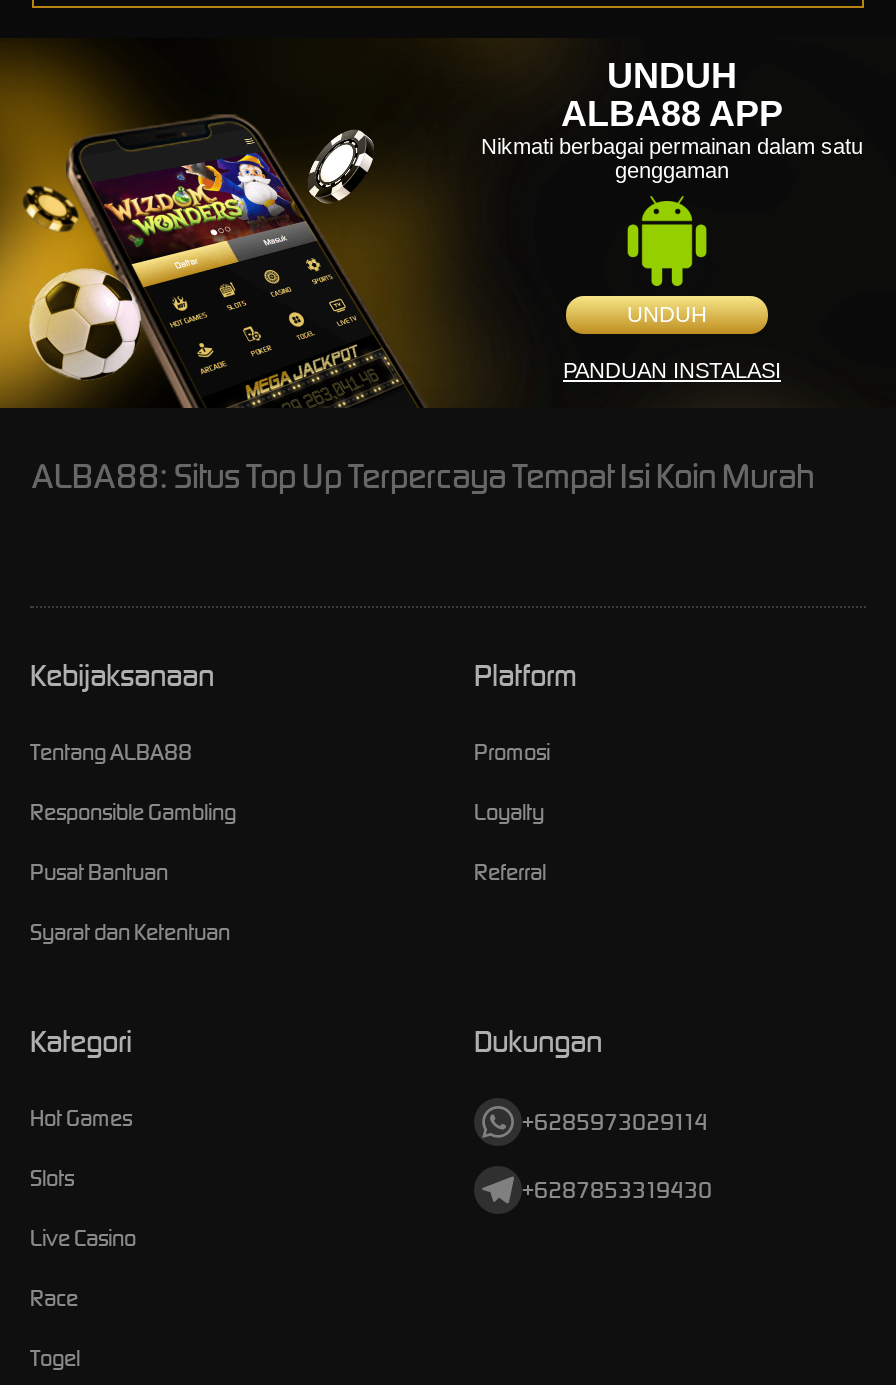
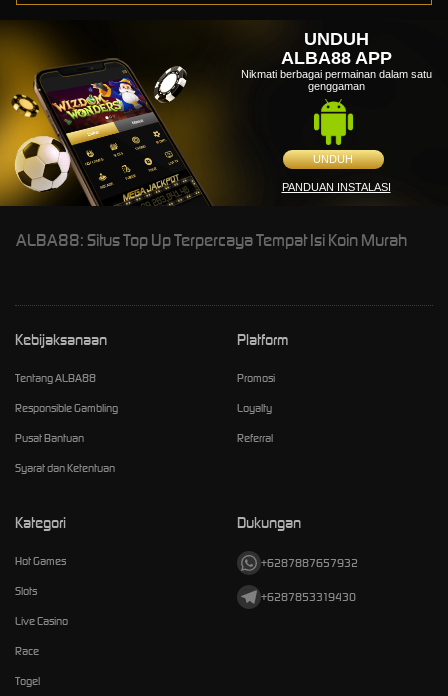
[522,1108,708,1136] +6285973029114 -> [261,556,358,570] +6287887657932

